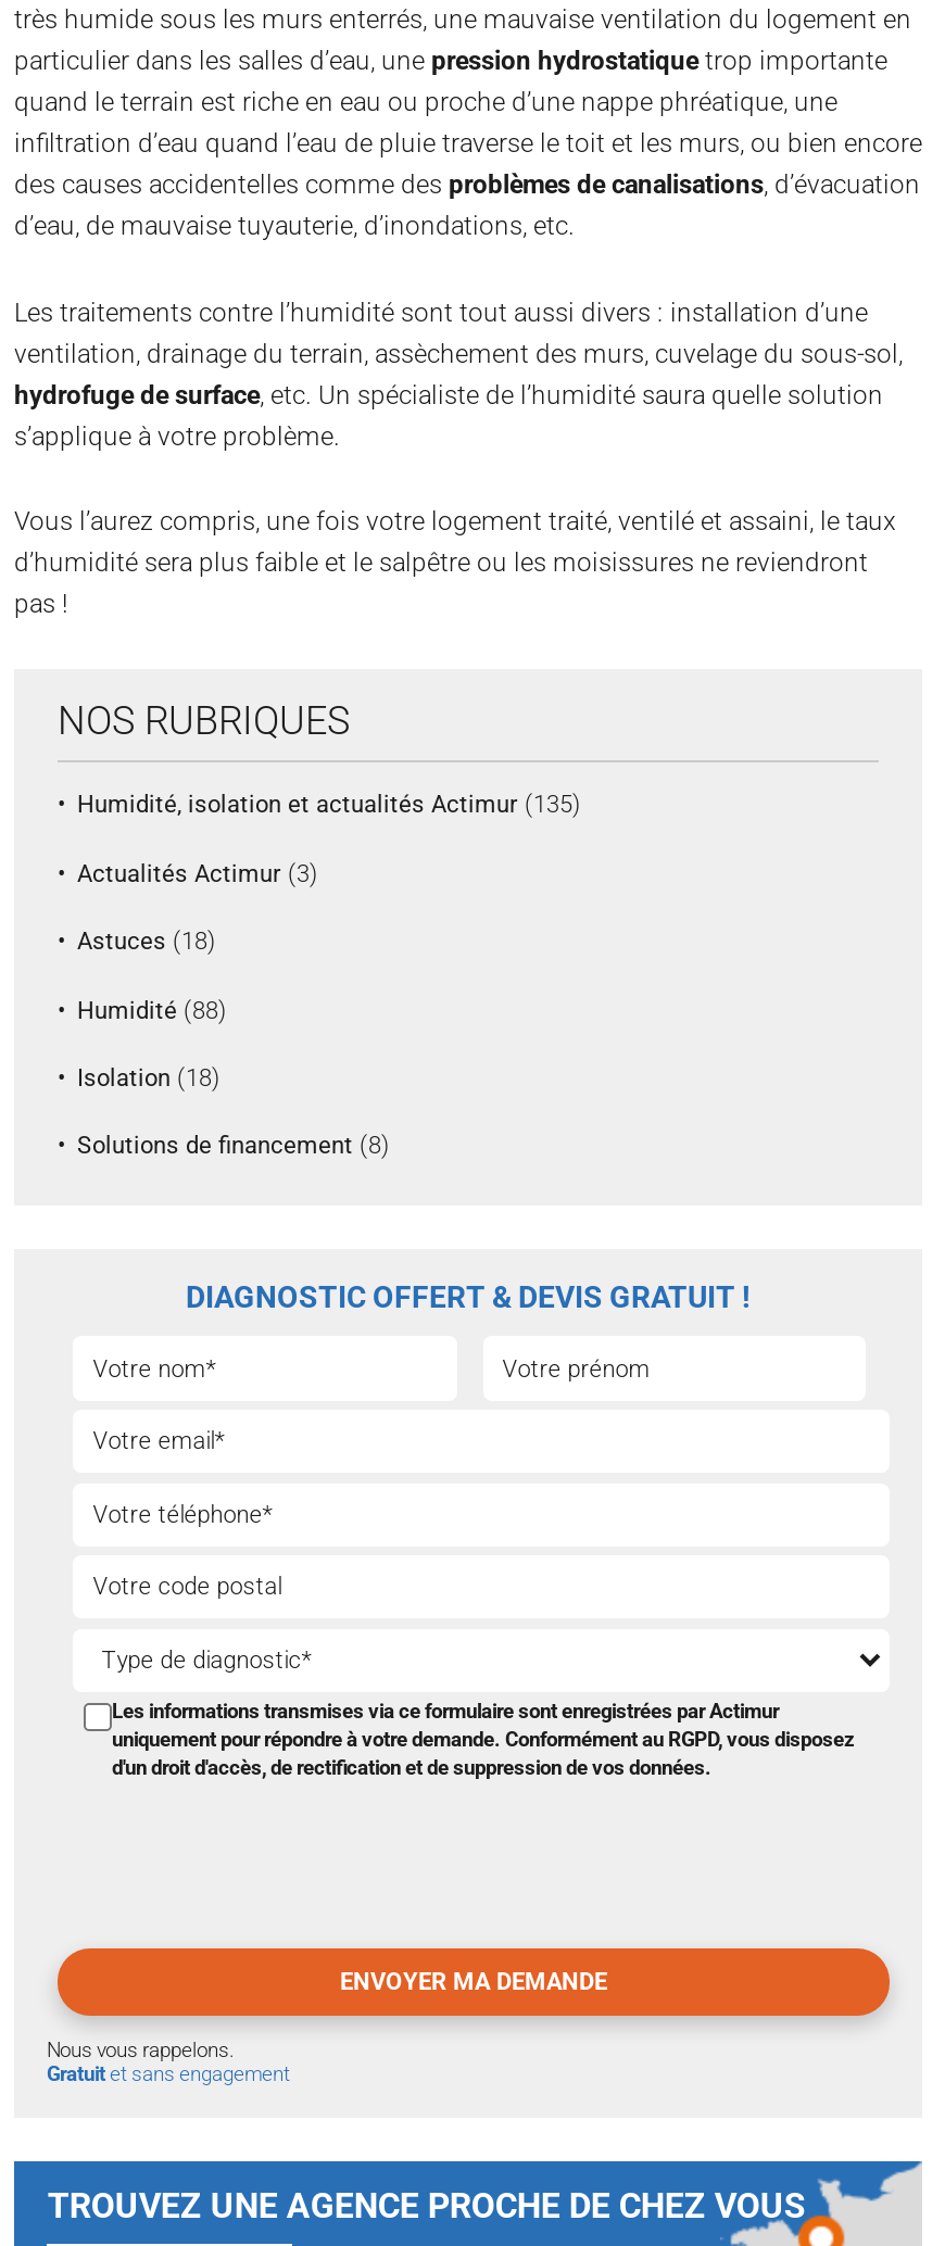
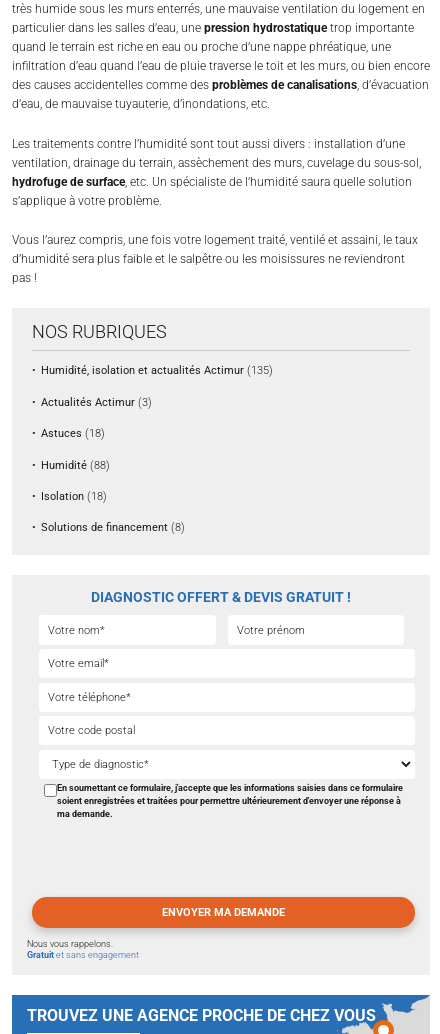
[112,1700,855,1780] Les informations transmises via ce formulaire sont enregistrées par Actimur | uniquement pour répondre à votre demande. Conformément au RGPD, vous disposez | d'un droit d'accès, de rectification et de suppression de vos données. -> [57,782,403,819] En soumettant ce formulaire, j'accepte que les informations saisies dans ce formulaire | soient enregistrées et traitées pour permettre ultérieurement d'envoyer une réponse à | ma demande.

